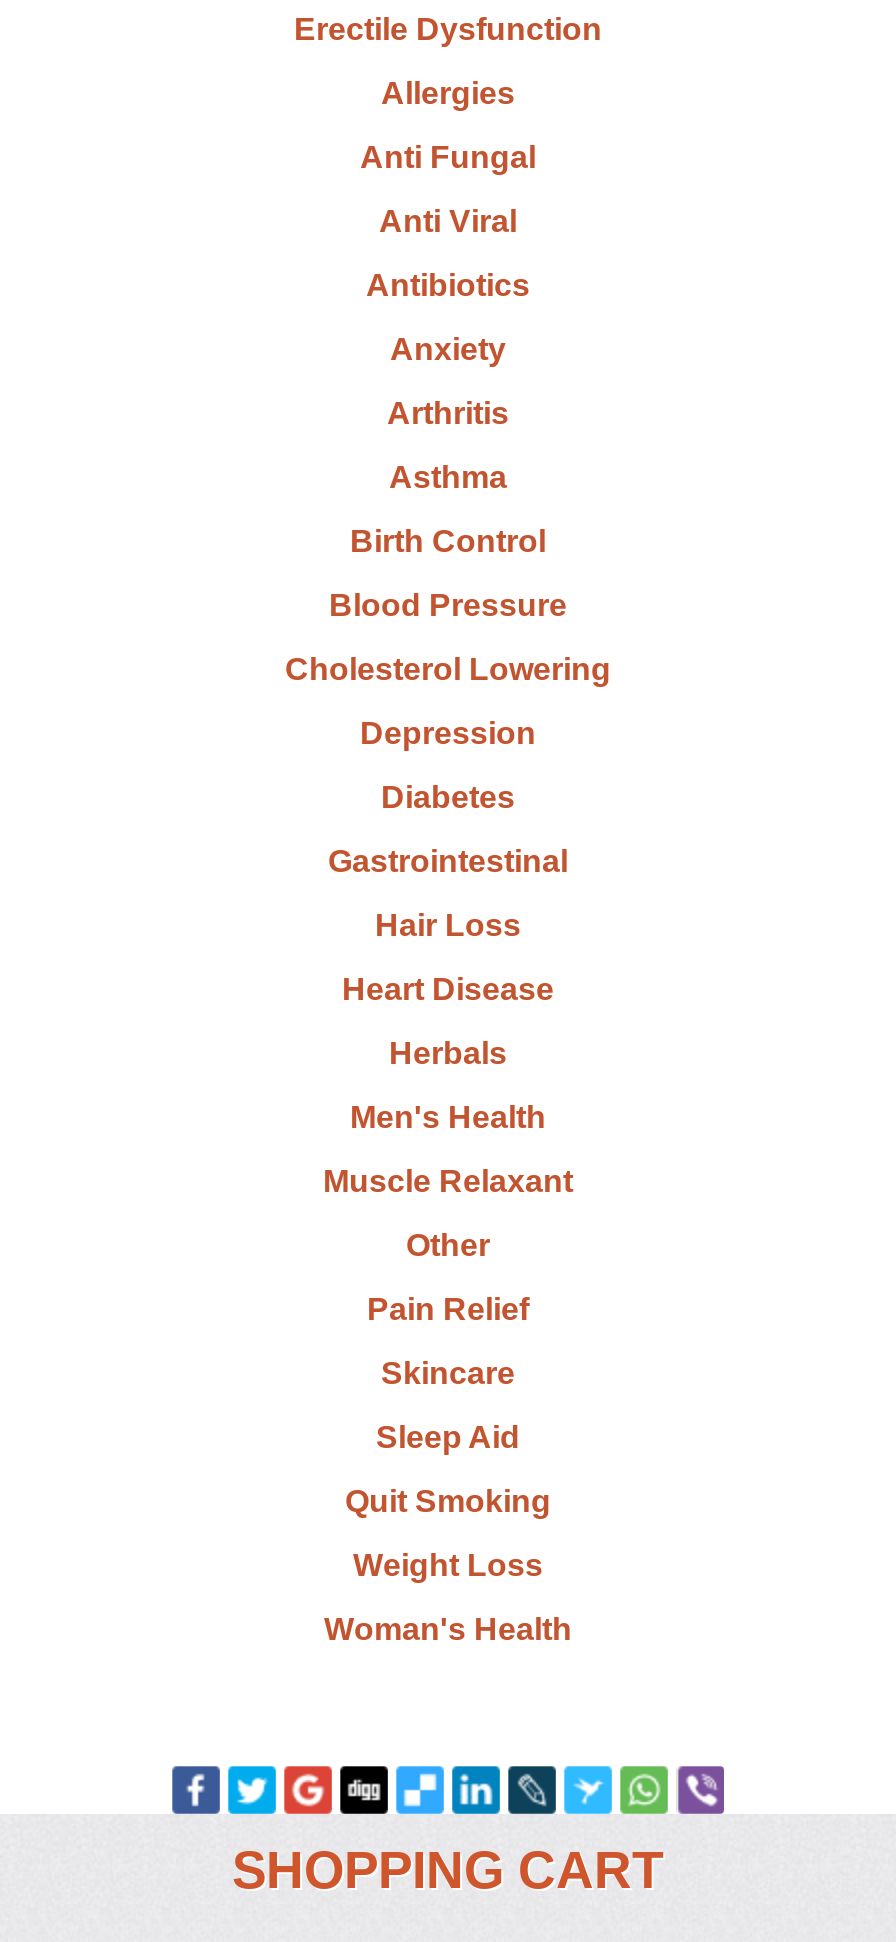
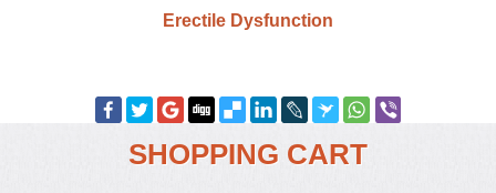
[285,76,611,1646] Allergies | Anti Fungal | Anti Viral | Antibiotics | Anxiety | Arthritis | Asthma | Birth Control | Blood Pressure | Cholesterol Lowering | Depression | Diabetes | Gastrointestinal | Hair Loss | Heart Disease | Herbals | Men's Health | Muscle Relaxant | Other | Pain Relief | Skincare | Sleep Aid | Quit Smoking | Weight Loss | Woman's Health -> none

